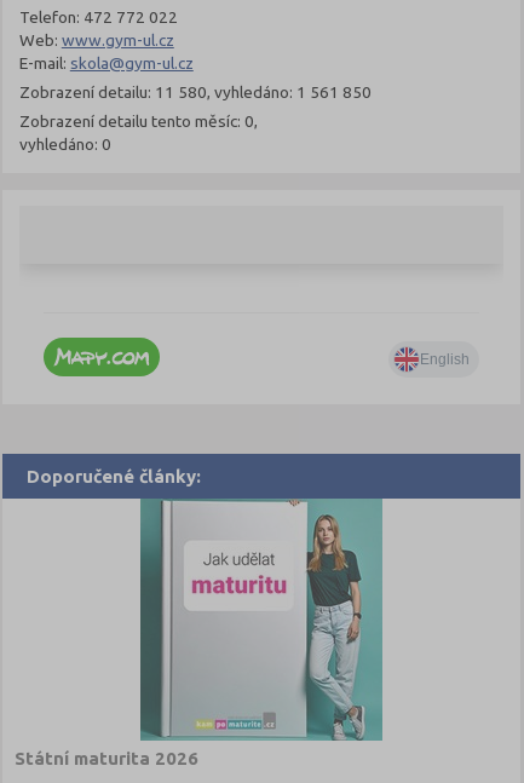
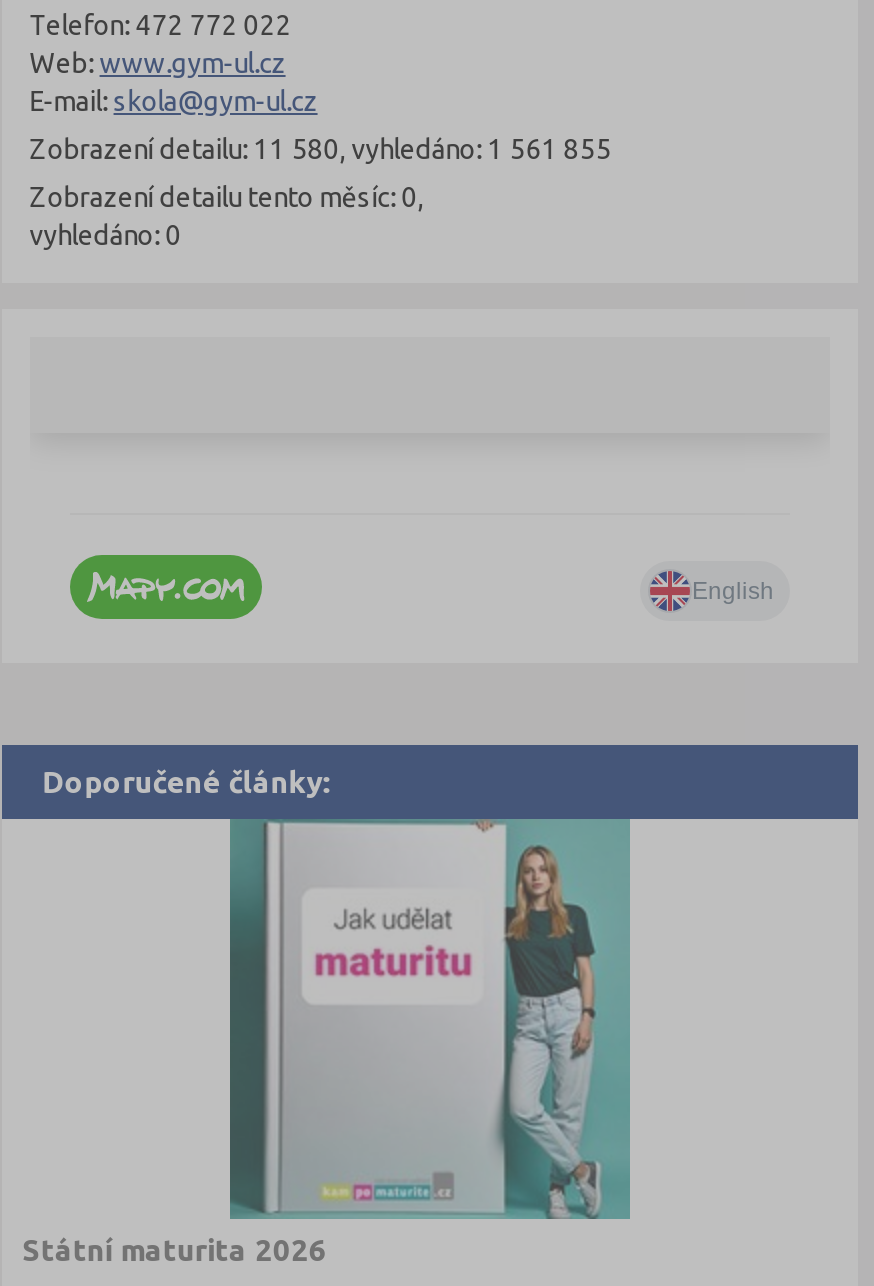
[19,83,371,102] Zobrazení detailu: 11 580, vyhledáno: 1 561 850 -> [30,133,612,165] Zobrazení detailu: 11 580, vyhledáno: 1 561 855

